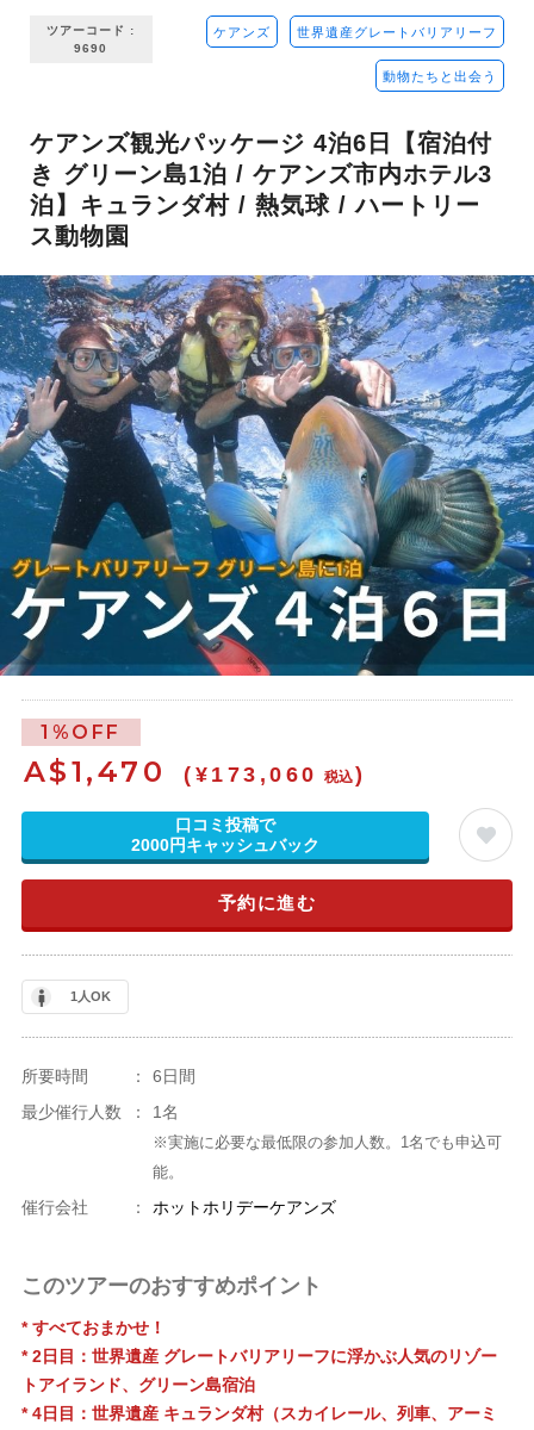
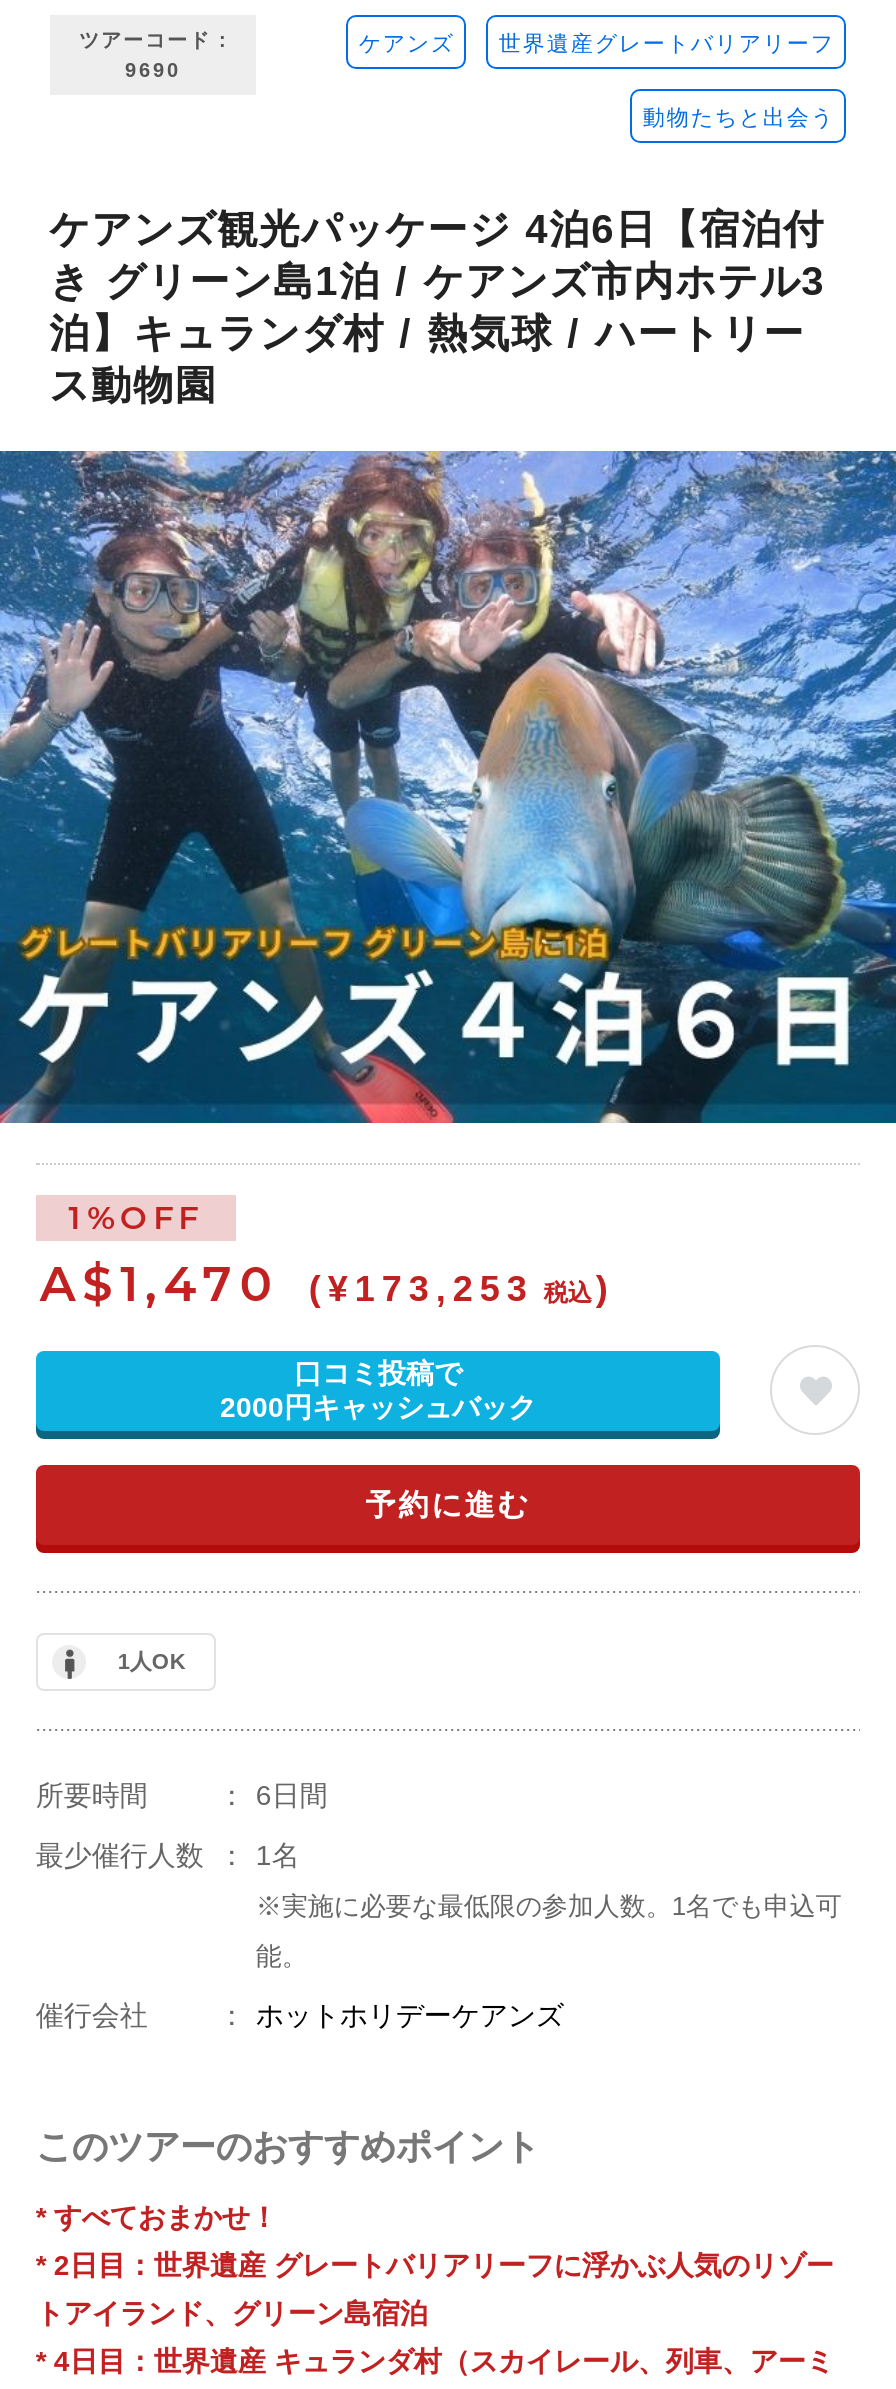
[24,755,366,789] A$1,470 (¥173,060 税込 ) -> [40,1256,615,1314] A$1,470 (¥173,253 税込 )

